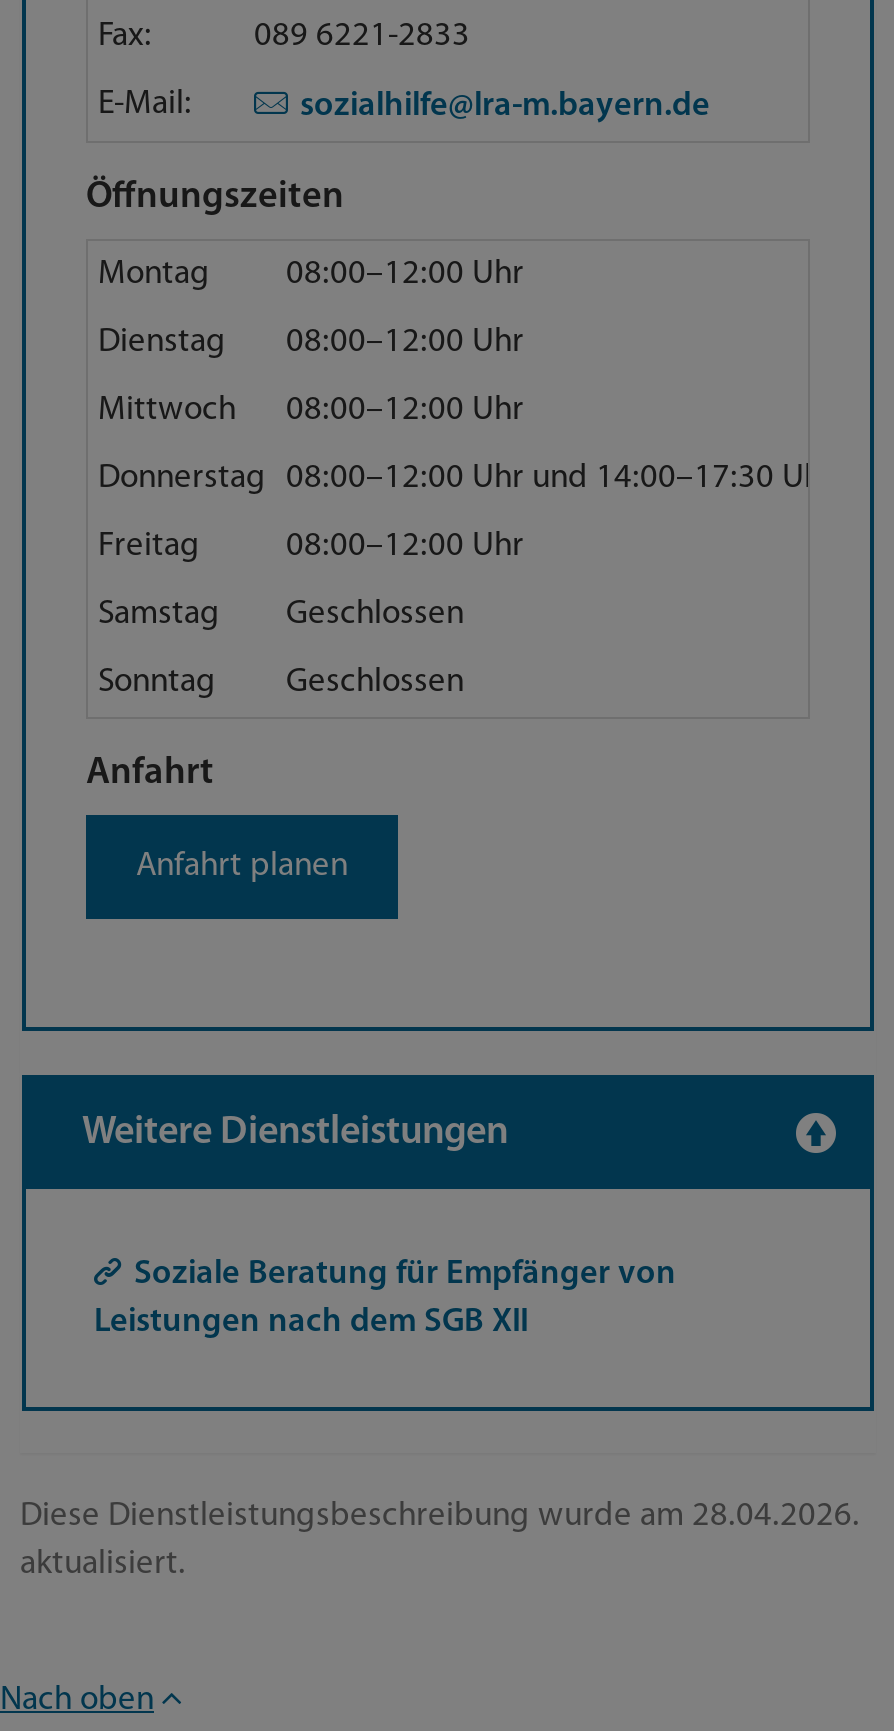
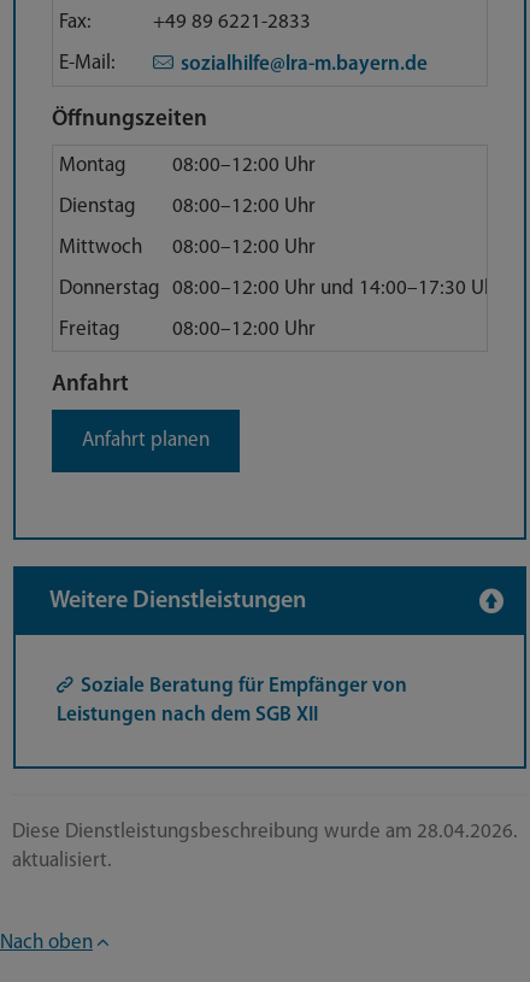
[254,20,470,54] 089 6221-2833 -> [153,11,311,32] +49 89 6221-2833
[98,598,464,700] Samstag | Geschlossen | Sonntag | Geschlossen -> none

